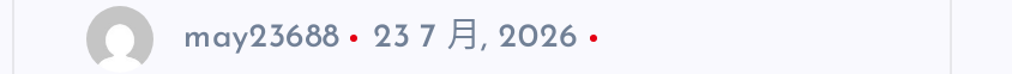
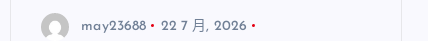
[183,20,579,56] may23688 23 7 月, 2026 -> [81,18,247,33] may23688 22 7 月, 2026

